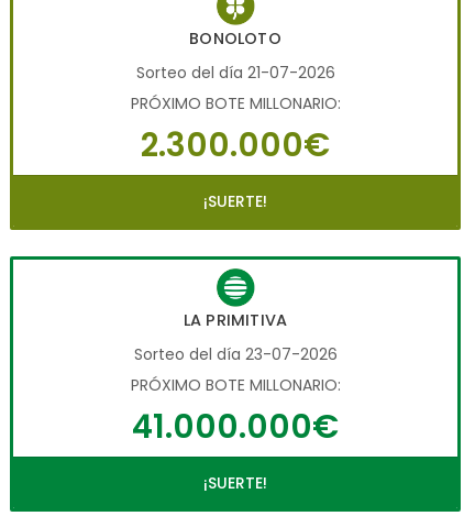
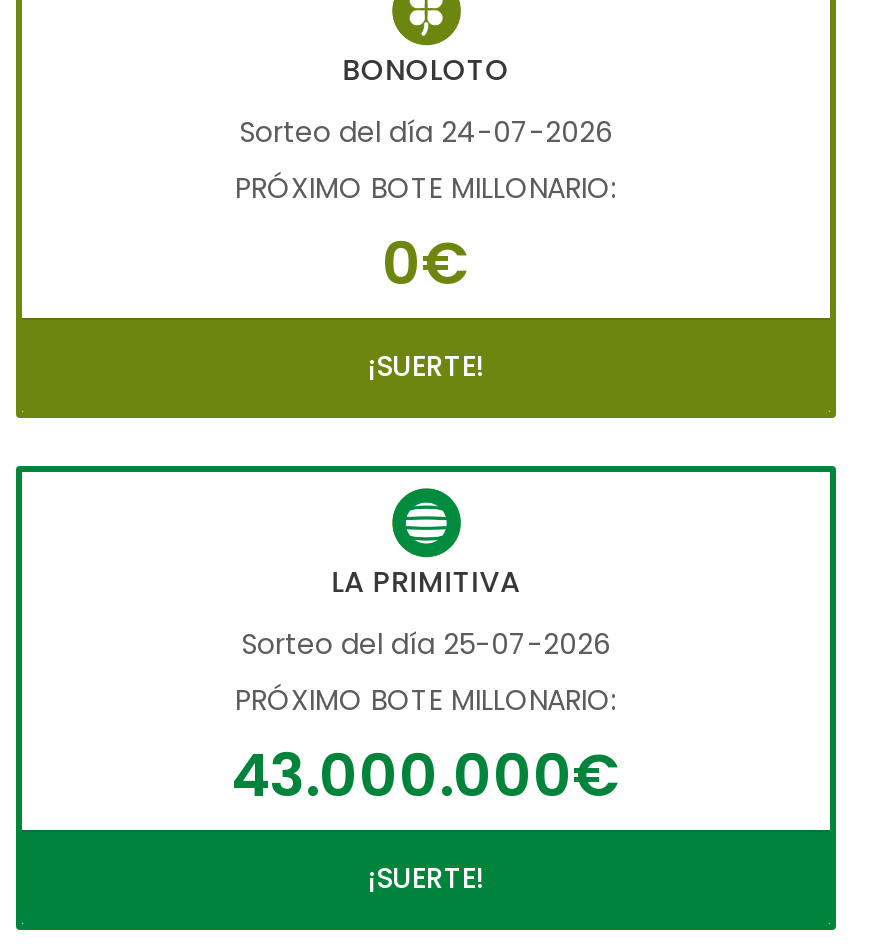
[136,61,335,83] Sorteo del día 21-07-2026 -> [239,112,613,152] Sorteo del día 24-07-2026
[141,122,330,167] 2.300.000€ -> [382,222,470,304] 0€
[134,343,337,365] Sorteo del día 23-07-2026 -> [241,623,611,663] Sorteo del día 25-07-2026
[132,403,339,449] 41.000.000€ -> [231,733,621,815] 43.000.000€

